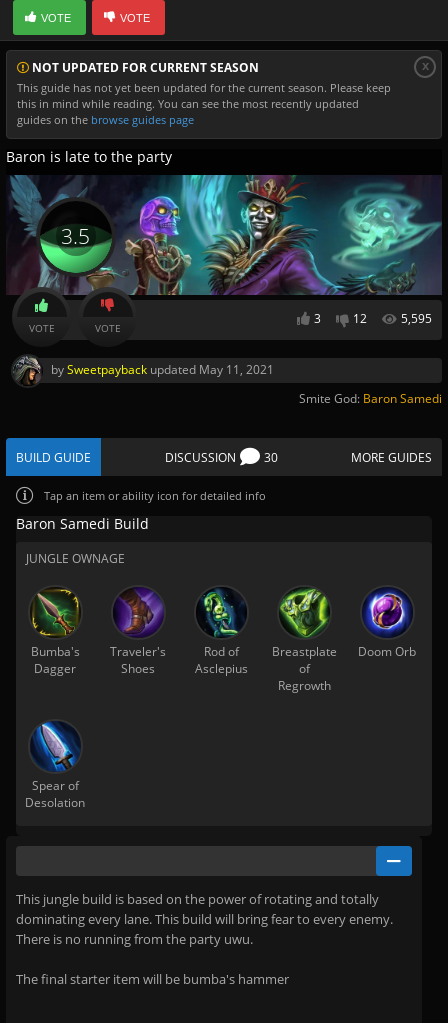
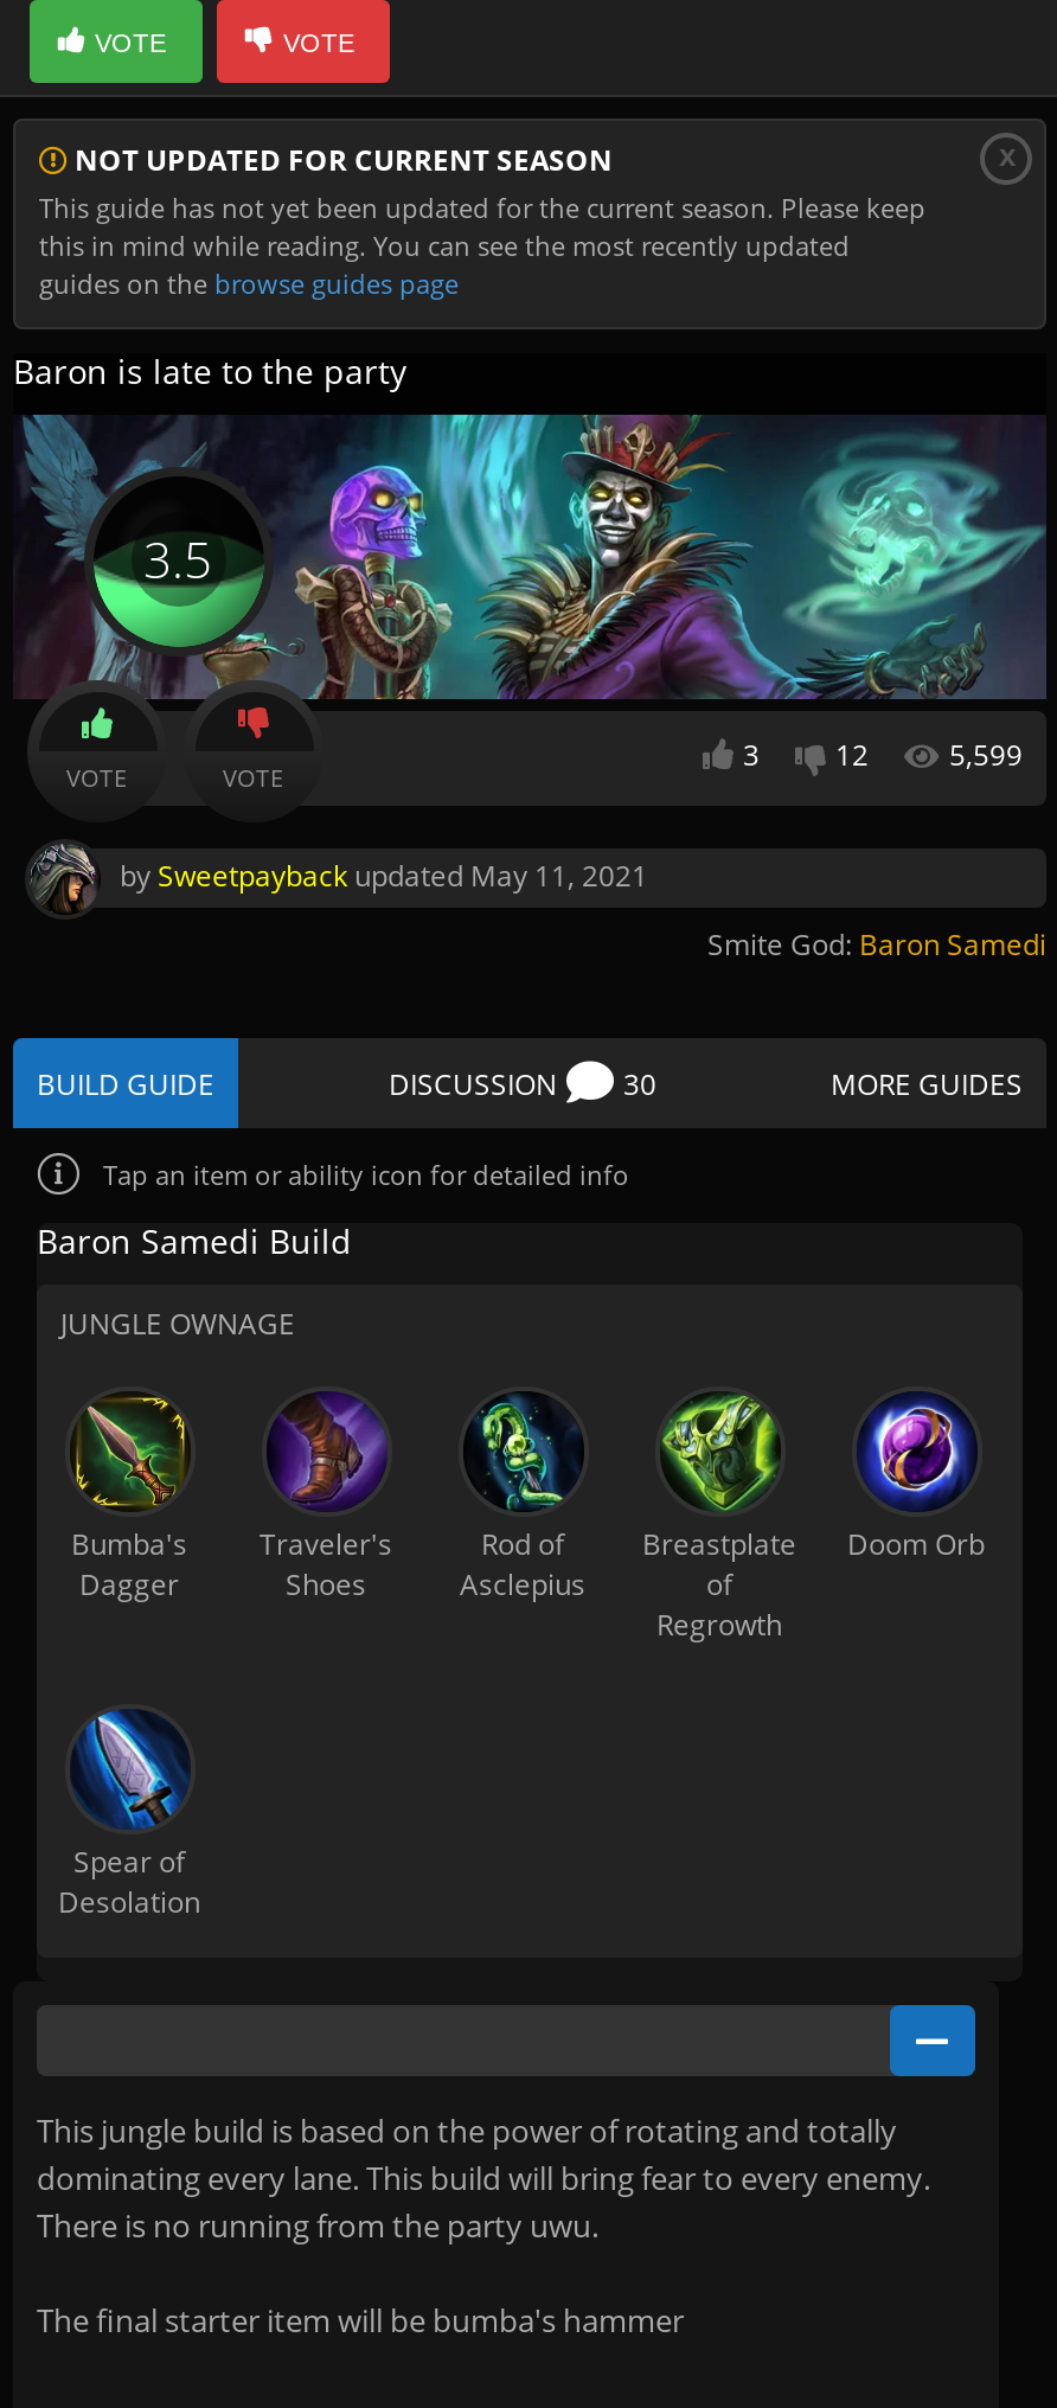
[314,310,432,327] 3 12 5,595 -> [743,735,1023,775] 3 12 5,599

